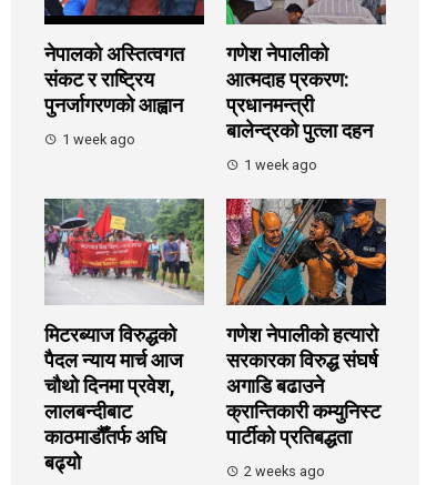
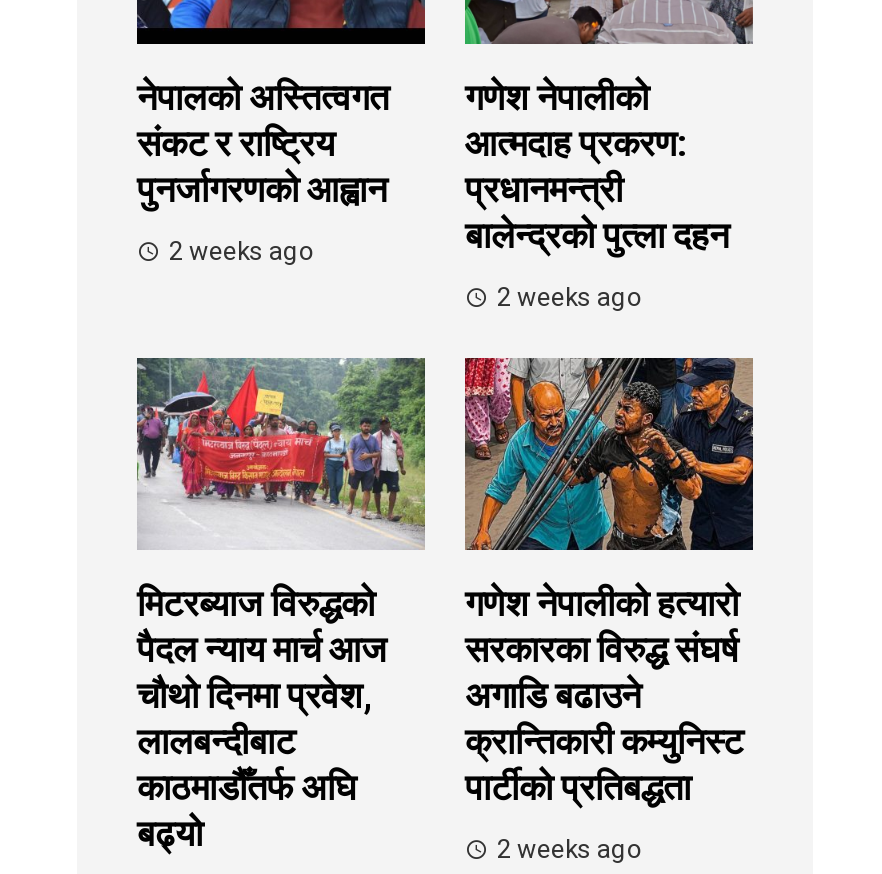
[62,131,135,147] 1 week ago -> [169,236,315,266] 2 weeks ago
[244,156,317,173] 1 week ago -> [497,282,643,312] 2 weeks ago

